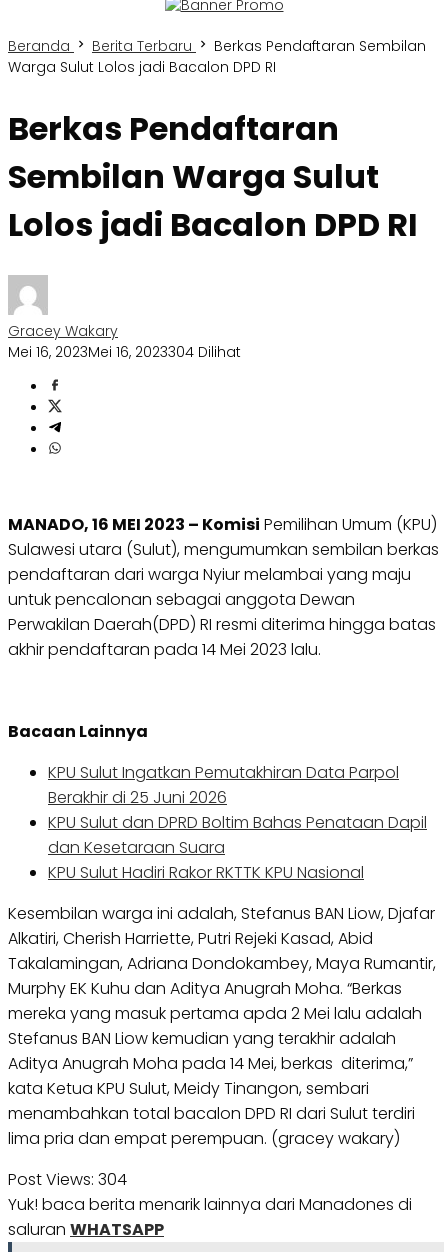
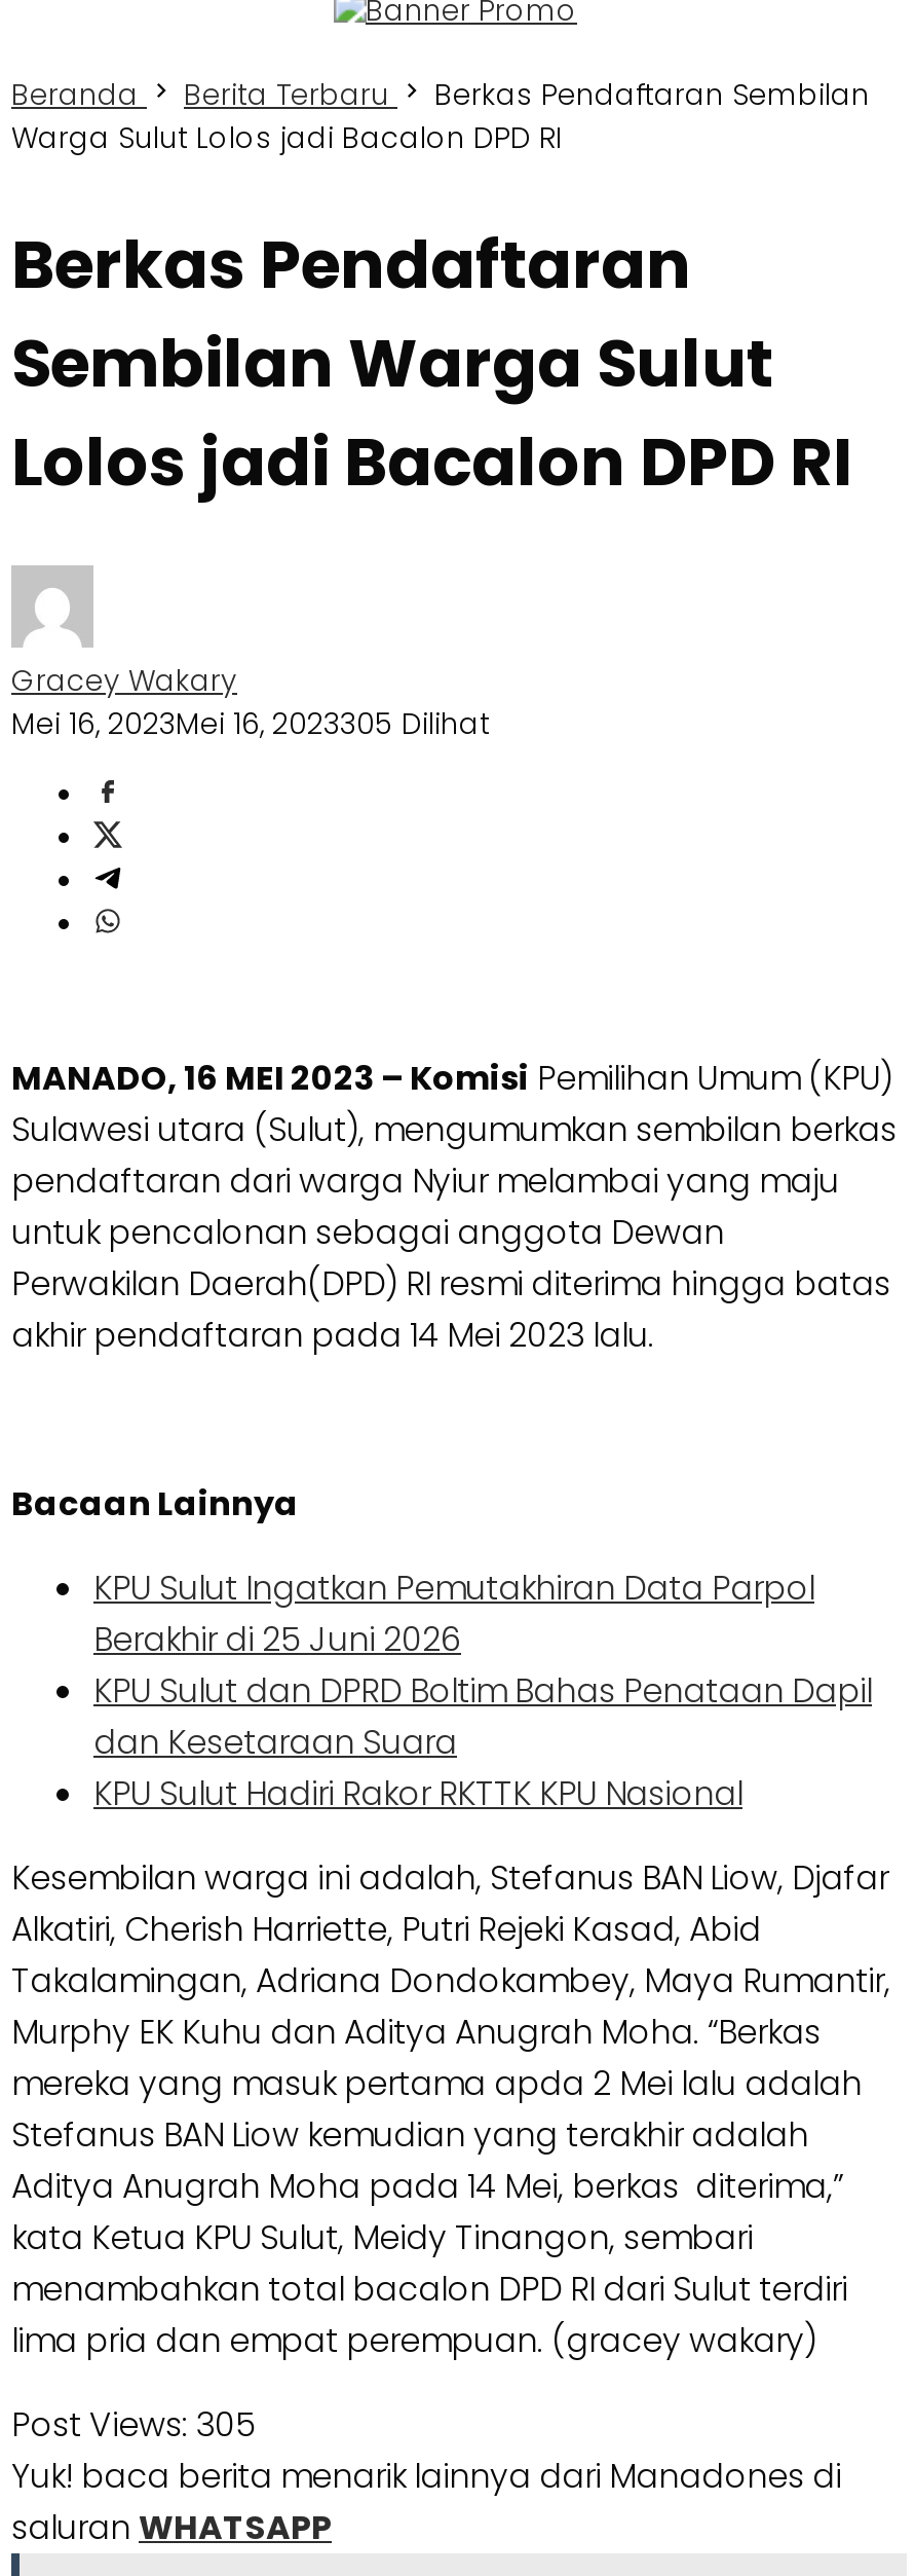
[8,342,241,362] Mei 16, 2023Mei 16, 2023304 Dilihat -> [11,703,490,744] Mei 16, 2023Mei 16, 2023305 Dilihat
[8,1168,127,1191] Post Views: 304 -> [11,2401,256,2449] Post Views: 305

